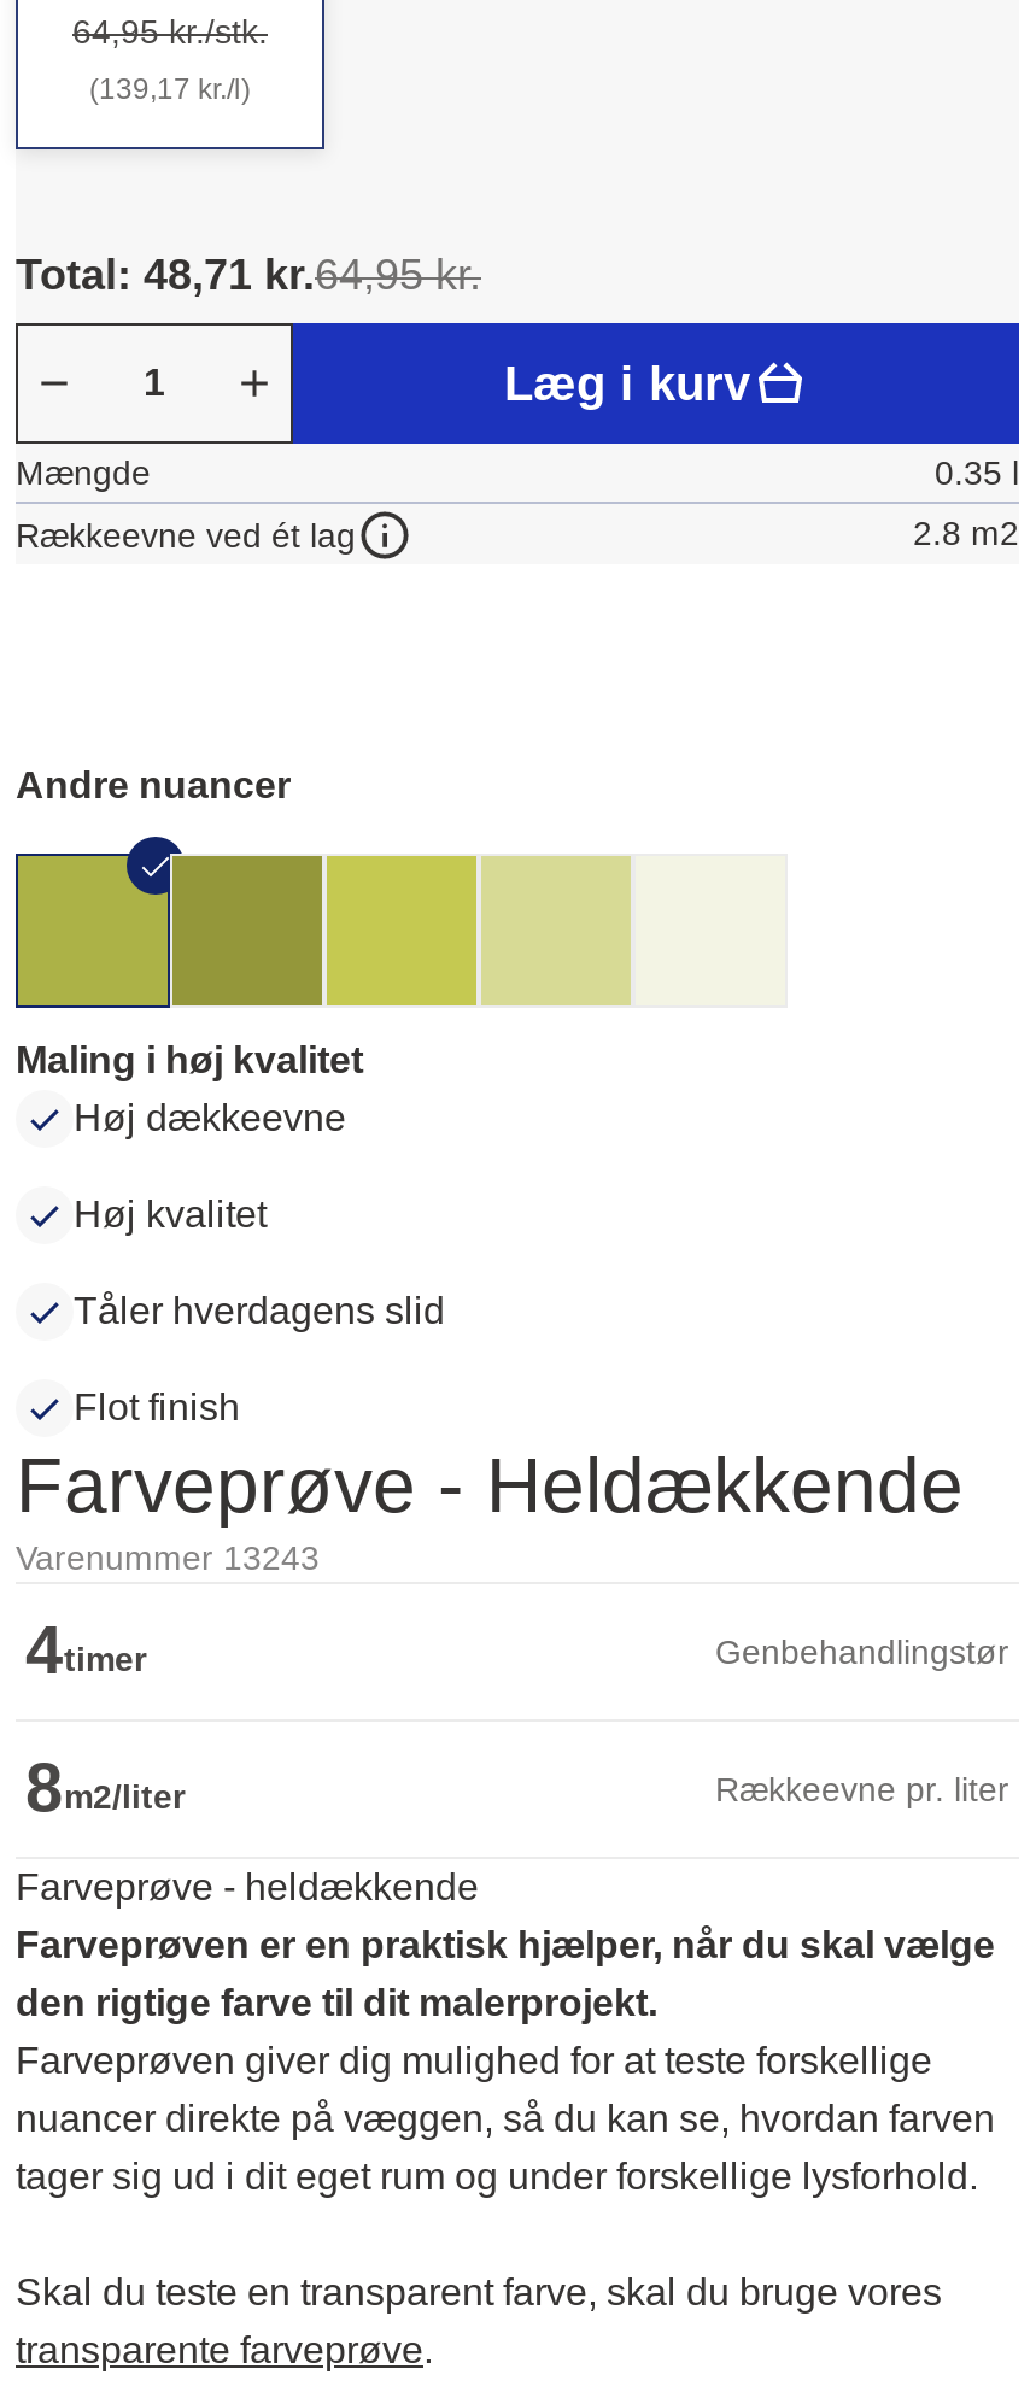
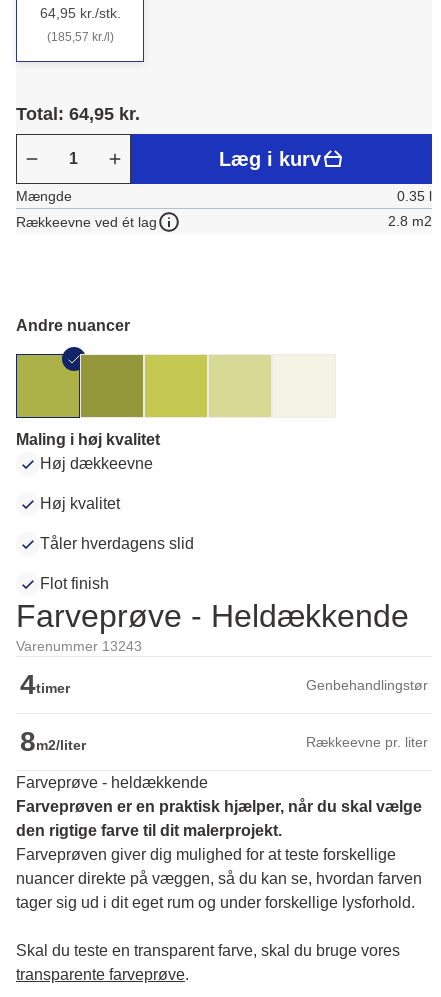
[89,72,251,106] (139,17 kr./l) -> [46,30,113,44] (185,57 kr./l)
[16,251,481,299] Total: 48,71 kr.64,95 kr. -> [16,104,140,124] Total: 64,95 kr.

